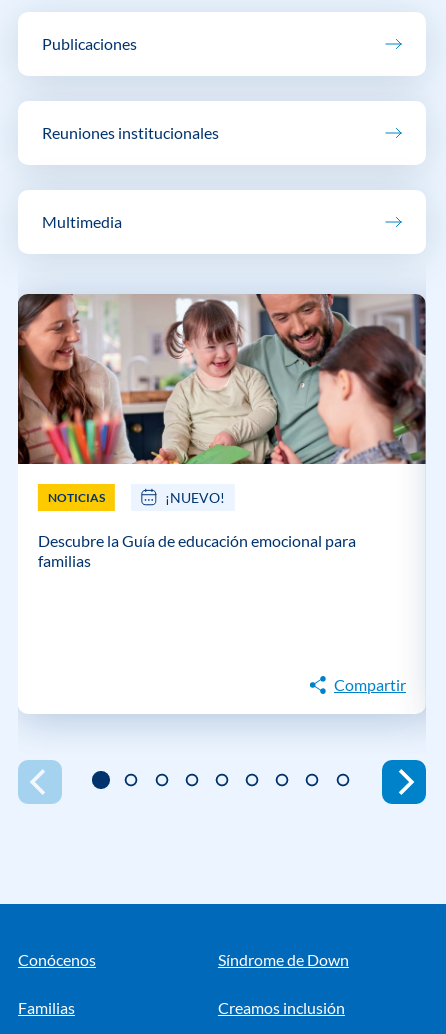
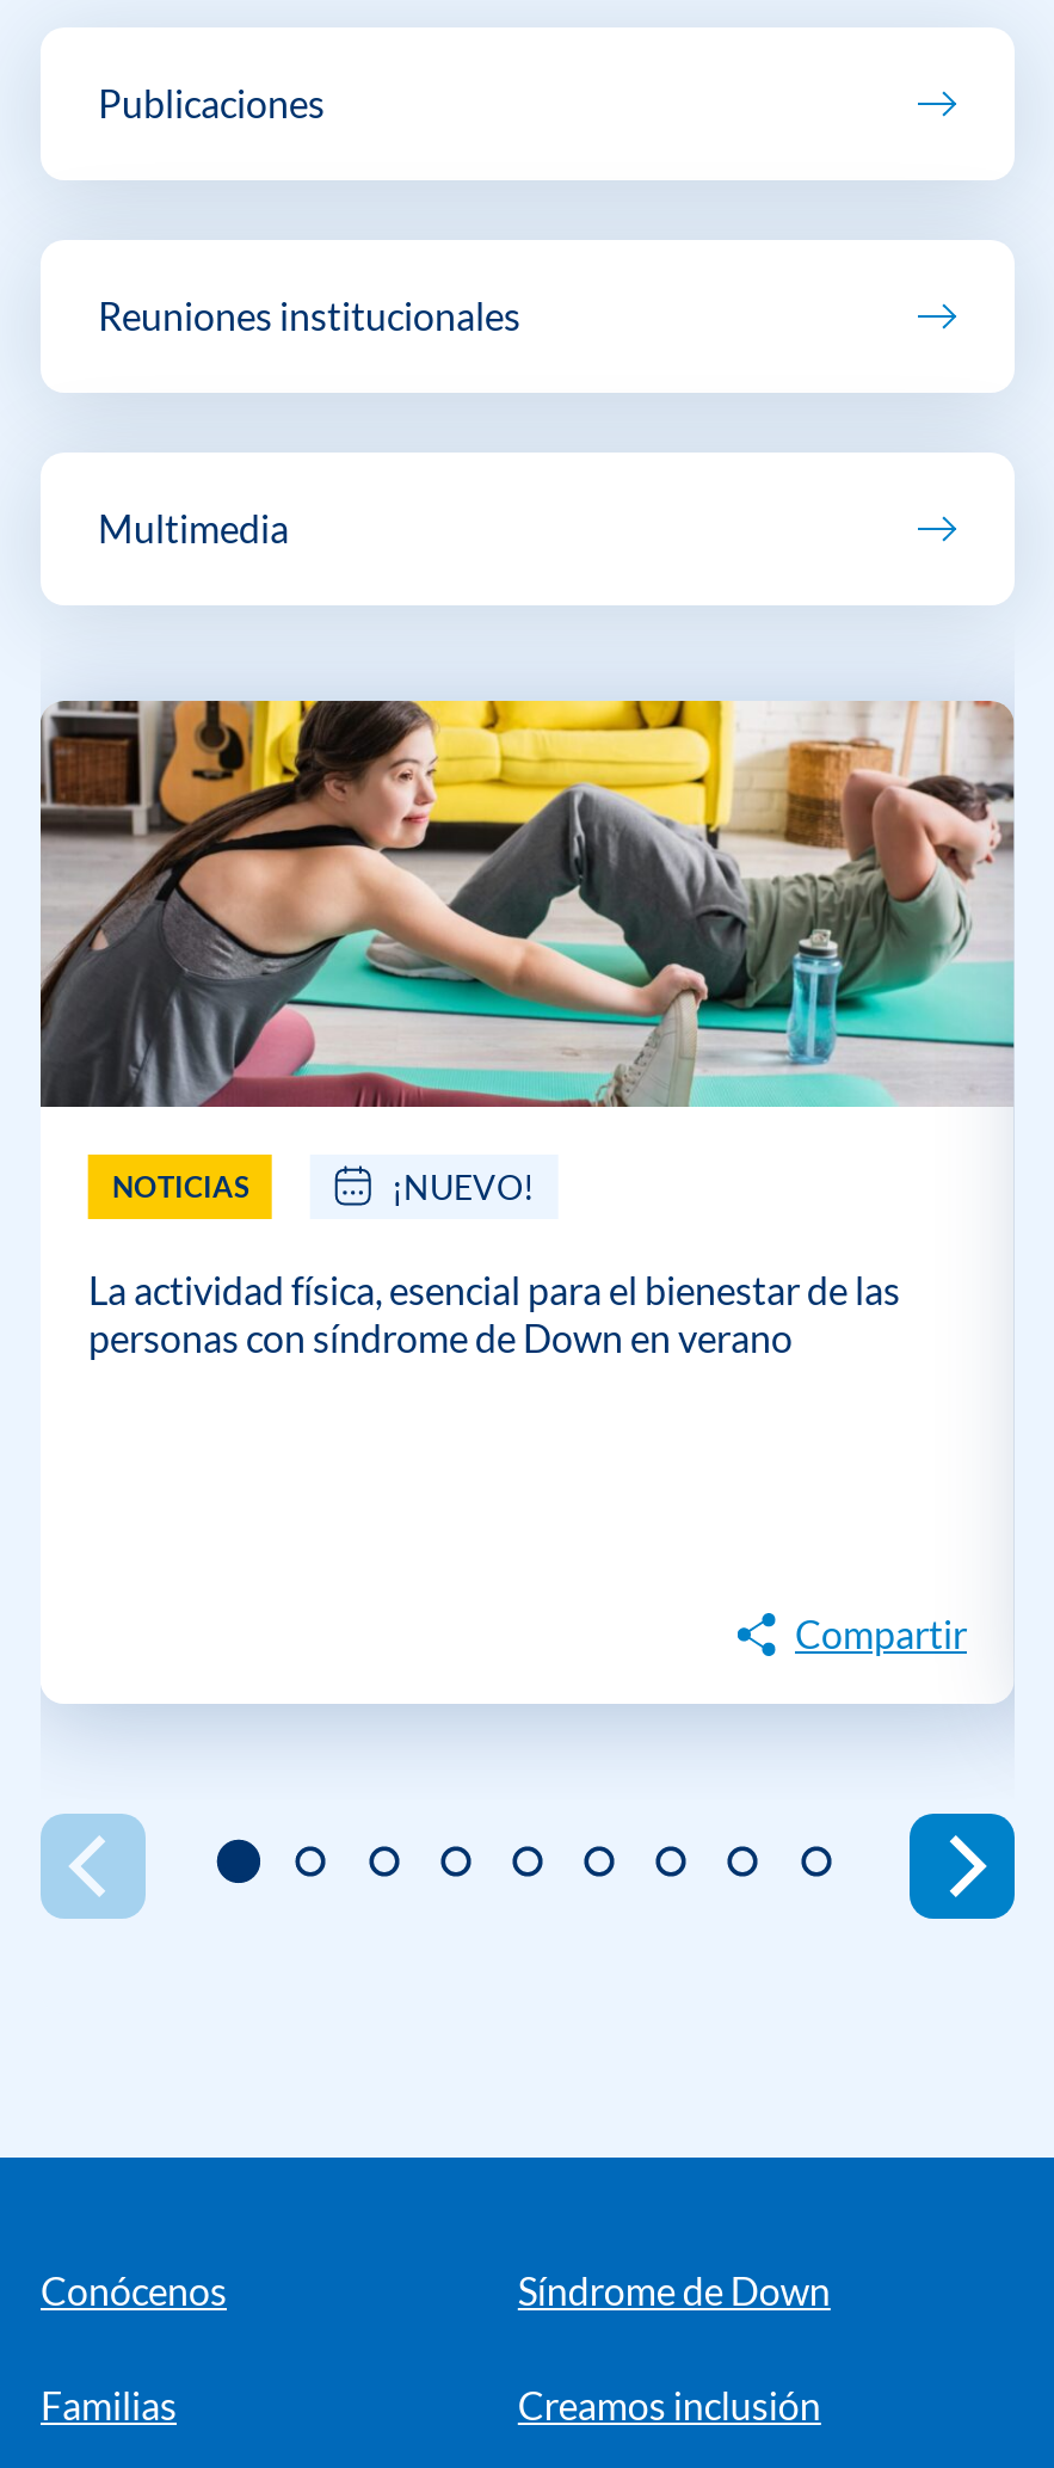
[18,293,426,465] [image] -> [41,698,1015,1109] [image]
[38,531,356,570] Descubre la Guía de educación emocional para | familias -> [88,1267,900,1360] La actividad física, esencial para el bienestar de las | personas con síndrome de Down en verano

